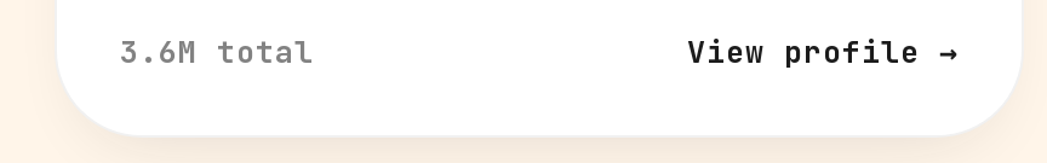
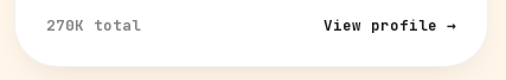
[120,31,314,72] 3.6M total -> [46,15,141,35] 270K total

